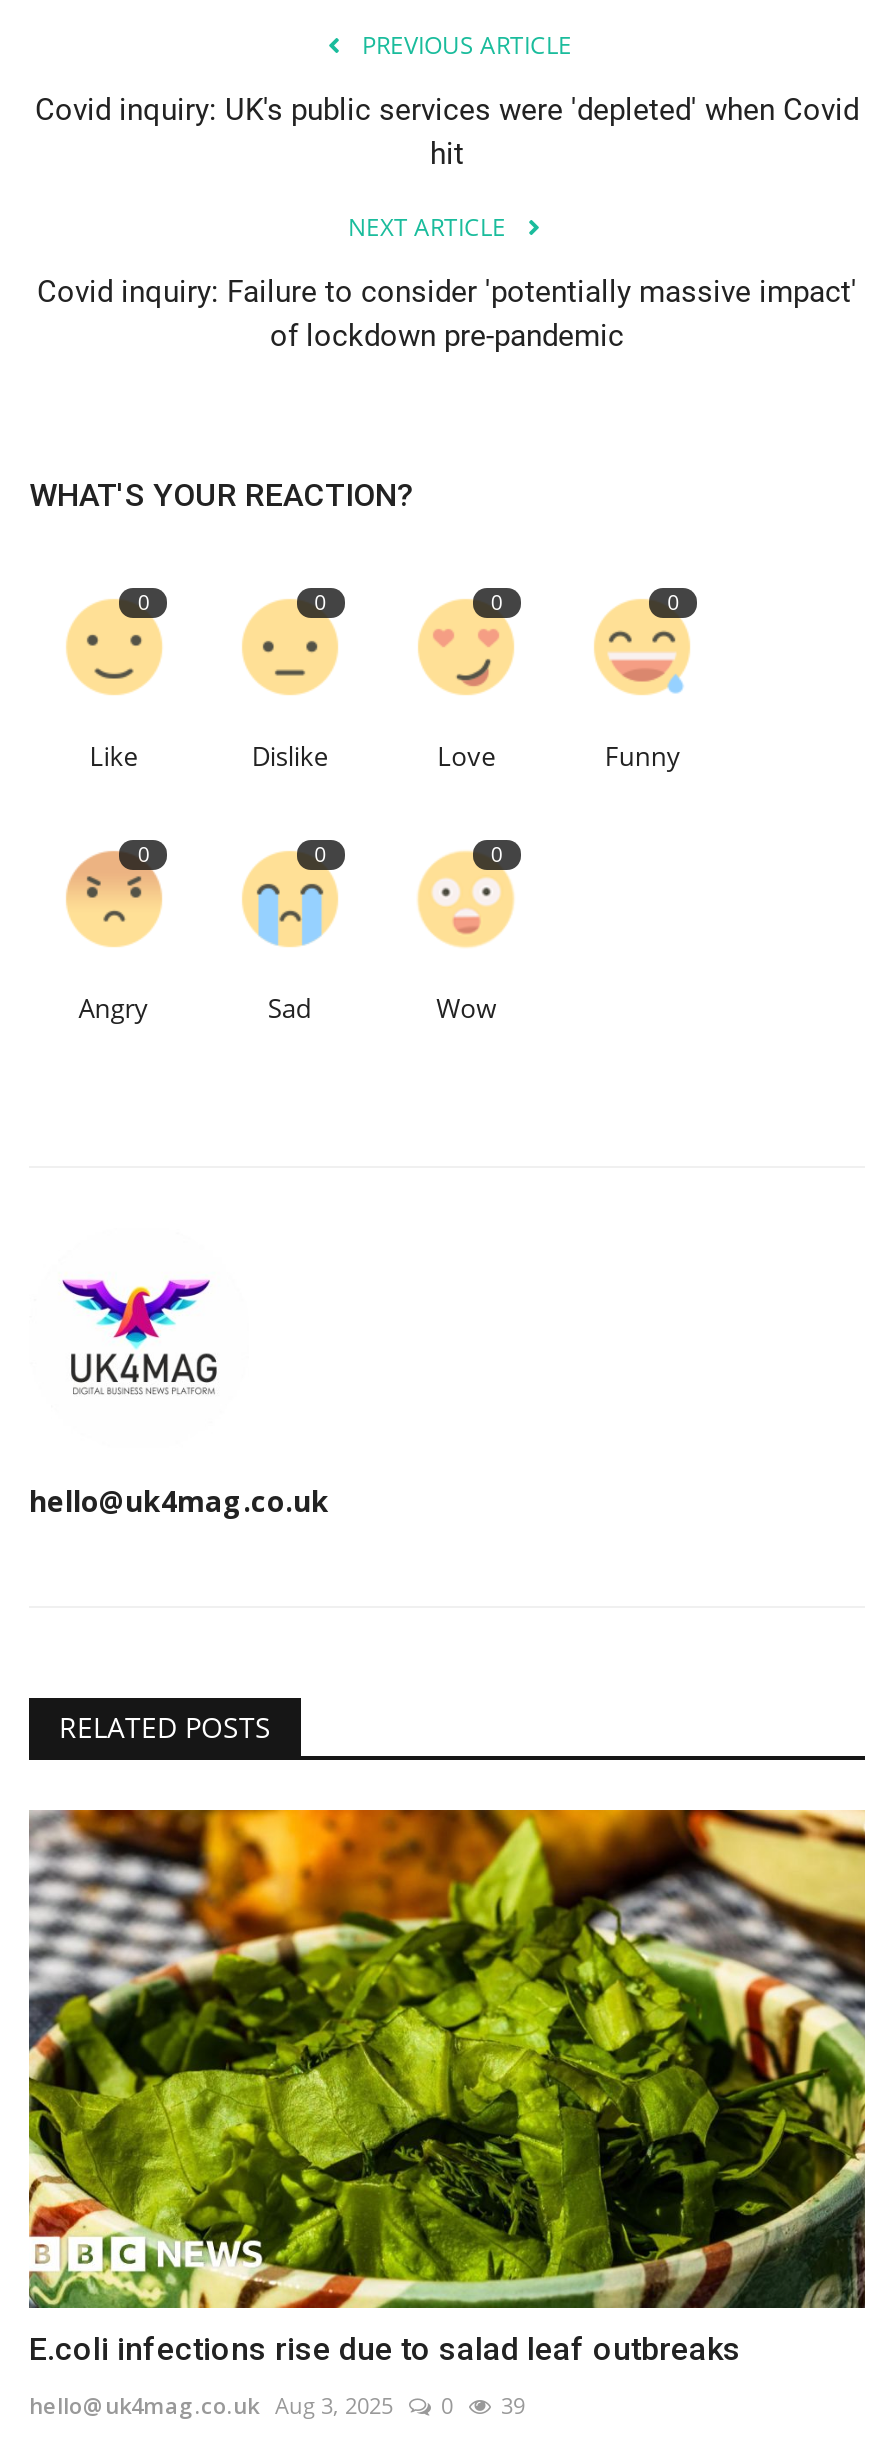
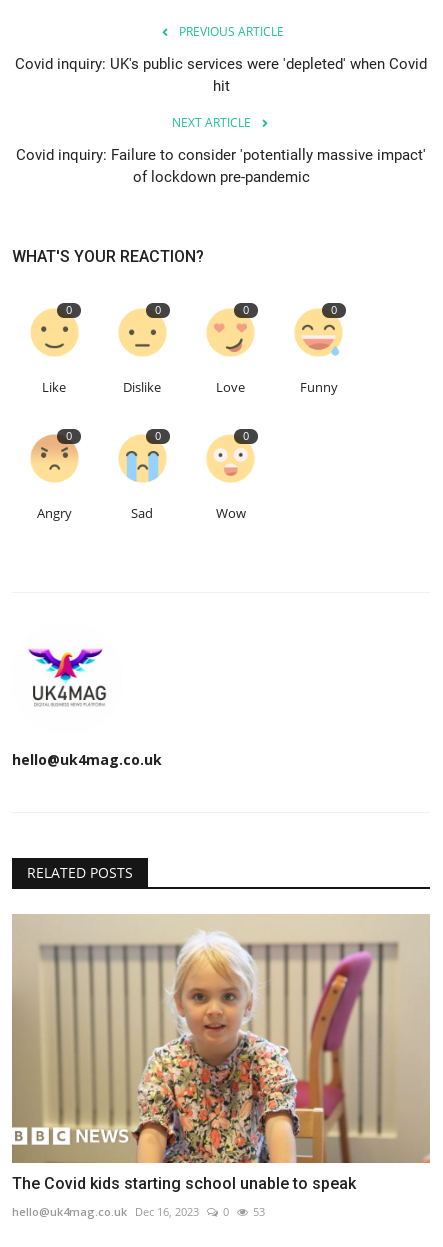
[27,1808,867,2367] [image] | E.coli infections rise due to salad leaf outbreaks -> [11,914,431,1192] [image] | The Covid kids starting school unable to speak
[29,2389,393,2419] hello@uk4mag.co.uk Aug 3, 2025 -> [12,1203,199,1218] hello@uk4mag.co.uk Dec 16, 2023
[501,2389,525,2419] 39 -> [253,1203,265,1218] 53

